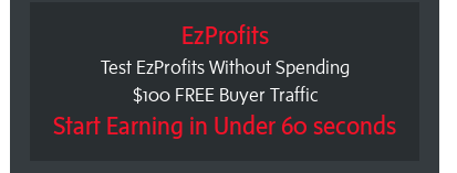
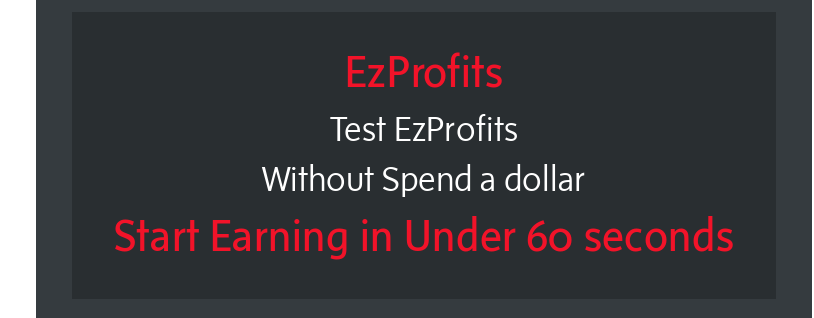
[100,57,349,106] Test EzProfits Without Spending | $100 FREE Buyer Traffic -> [262,110,586,200] Test EzProfits | Without Spend a dollar

